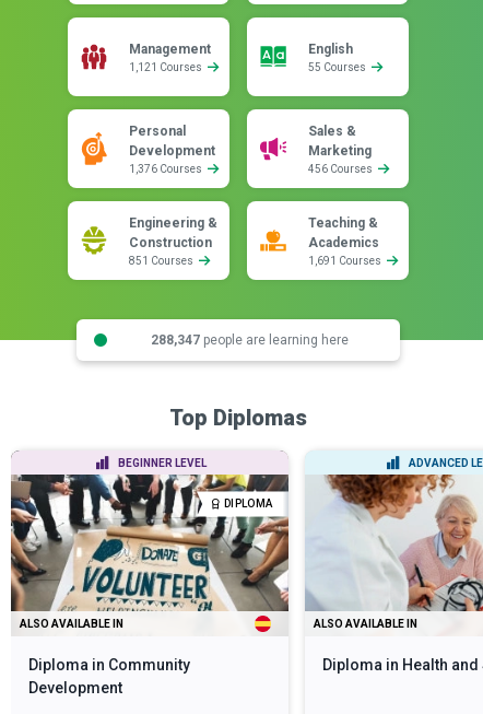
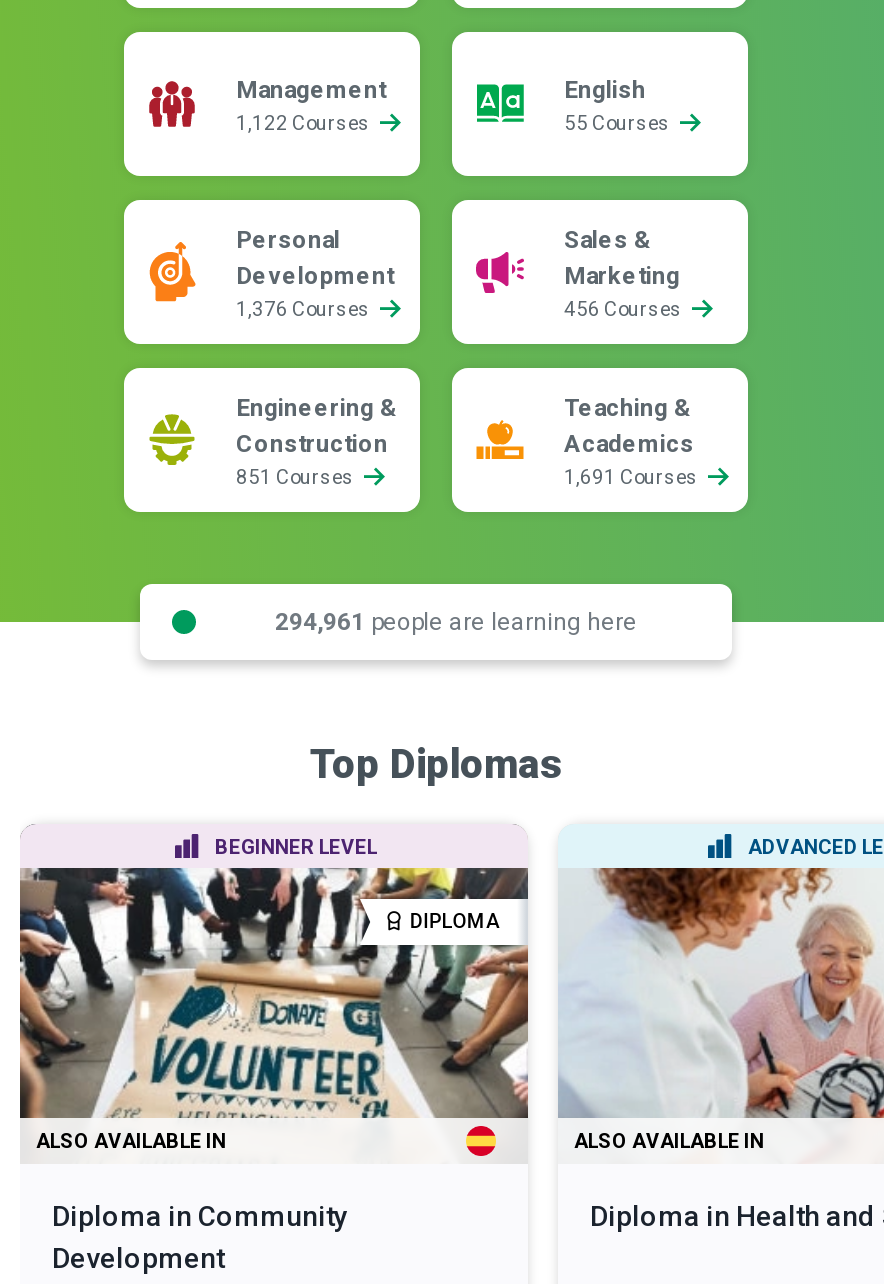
[129,61,204,73] 1,121 Courses -> [236,112,374,134] 1,122 Courses
[150,332,348,347] 288,347 people are learning here -> [275,607,637,635] 294,961 people are learning here

